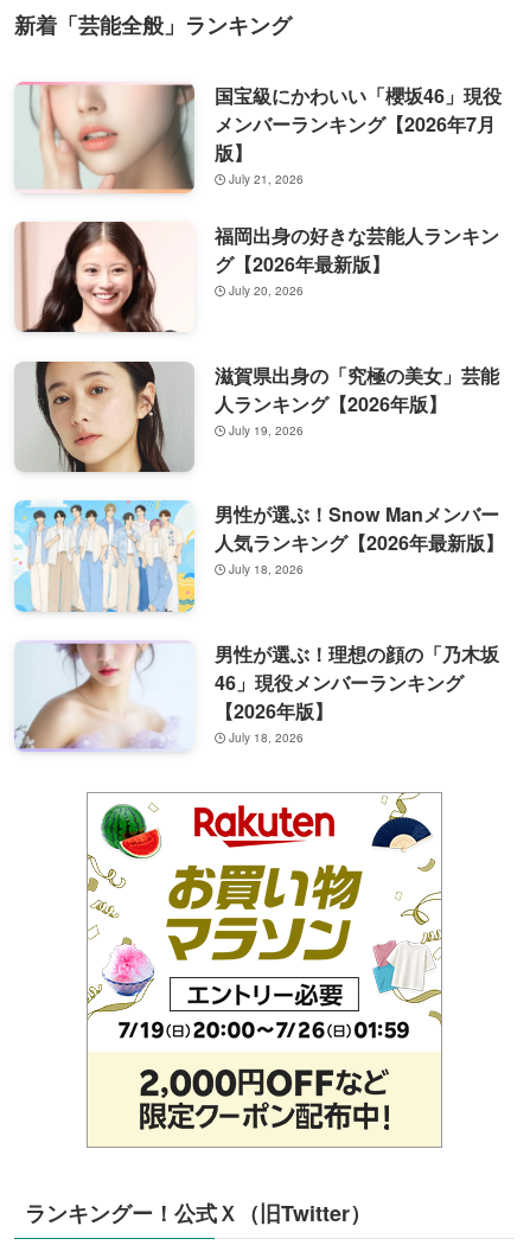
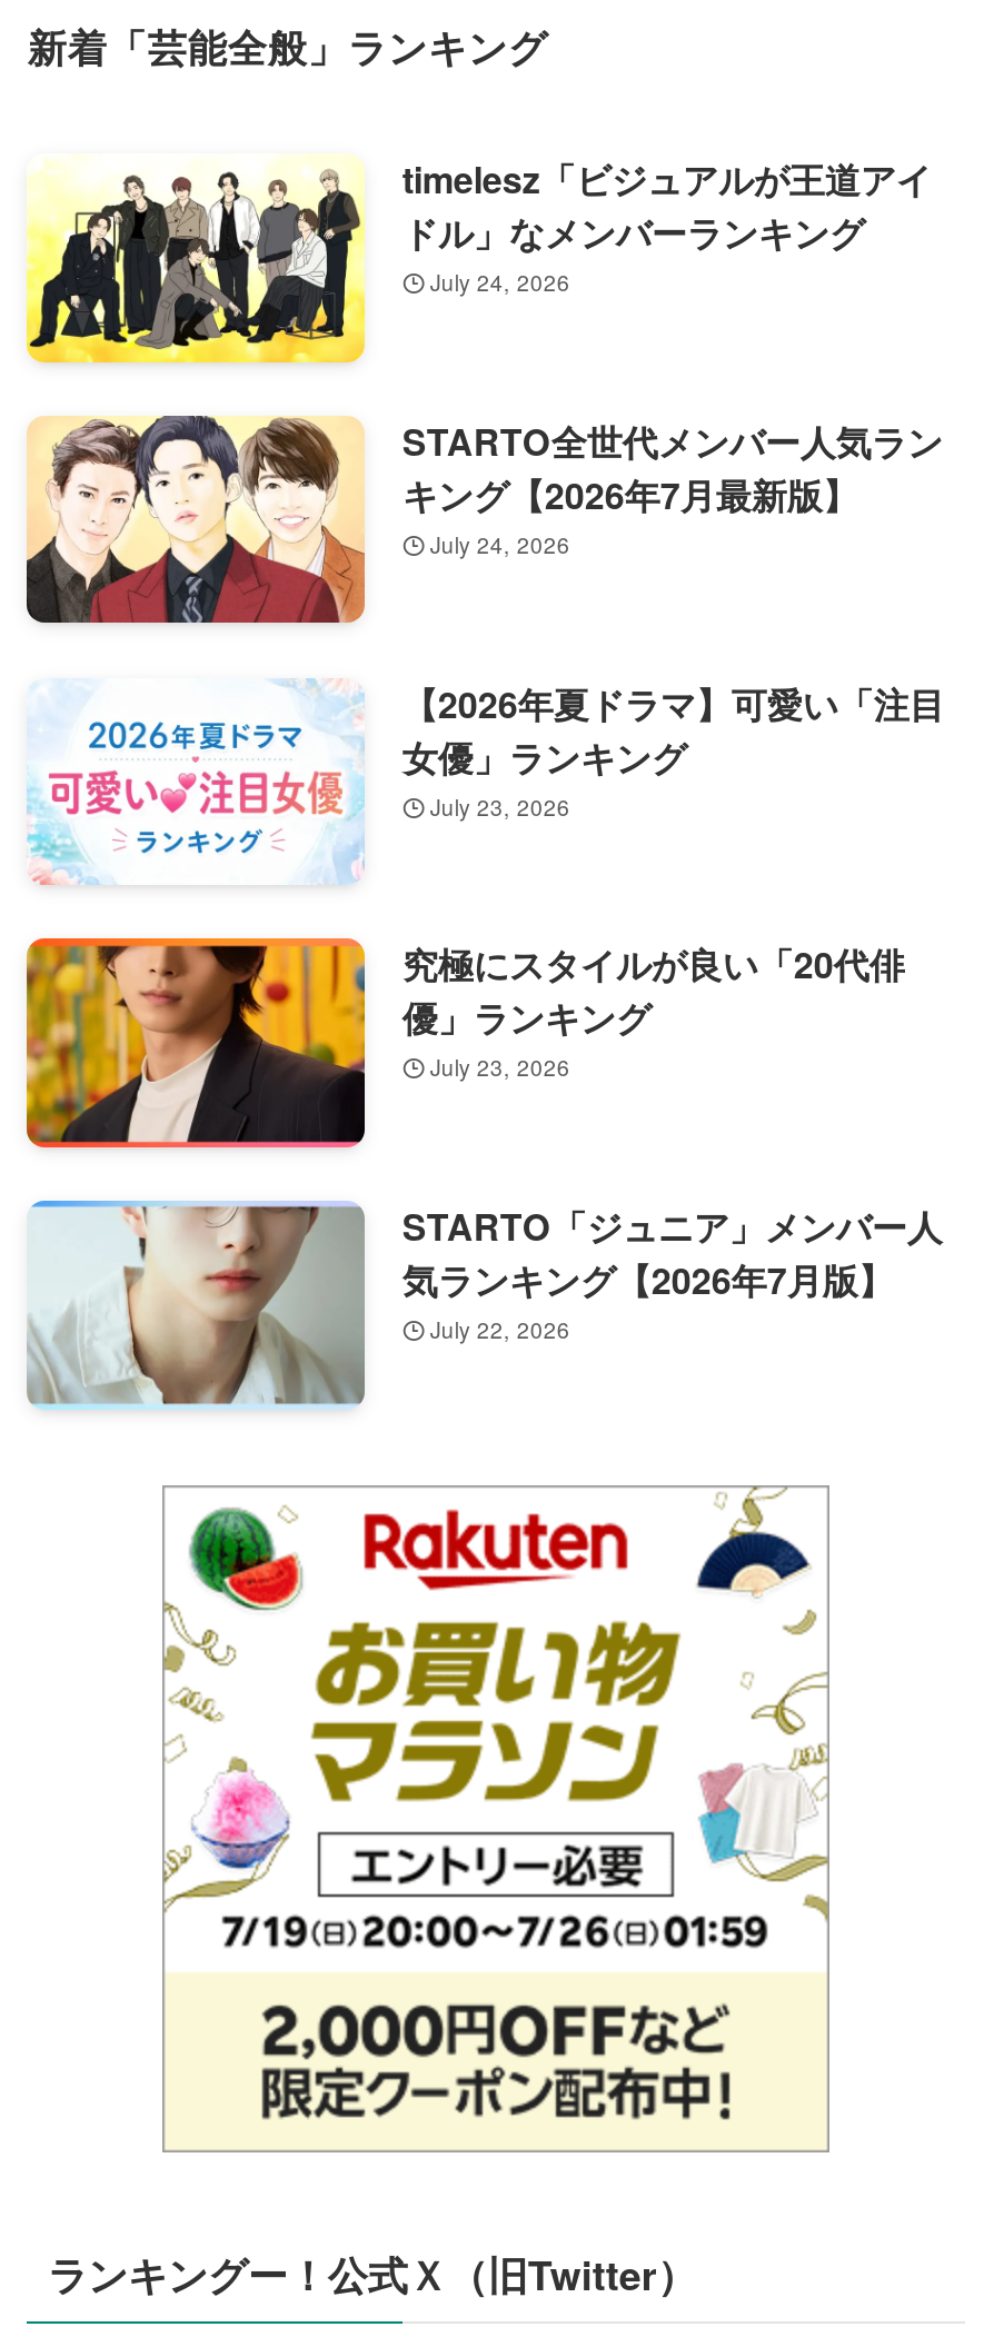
[14,81,501,193] [image] | 国宝級にかわいい「櫻坂46」現役 | メンバーランキング【2026年7月 | 版】 | July 21, 2026 -> [24,153,932,365] [image] | timelesz「ビジュアルが王道アイ | ドル」なメンバーランキング | July 24, 2026
[14,221,499,333] [image] | 福岡出身の好きな芸能人ランキン | グ【2026年最新版】 | July 20, 2026 -> [24,415,943,625] [image] | STARTO全世代メンバー人気ラン | キング【2026年7月最新版】 | July 24, 2026
[14,360,499,473] [image] | 滋賀県出身の「究極の美女」芸能 | 人ランキング【2026年版】 | July 19, 2026 -> [27,677,945,885] [image] | 【2026年夏ドラマ】可愛い「注目 | 女優」ランキング | July 23, 2026
[13,499,504,613] [image] | 男性が選ぶ！Snow Manメンバー | 人気ランキング【2026年最新版】 | July 18, 2026 -> [24,936,905,1150] [image] | 究極にスタイルが良い「20代俳 | 優」ランキング | July 23, 2026
[15,640,499,752] [image] | 男性が選ぶ！理想の顔の「乃木坂 | 46」現役メンバーランキング | 【2026年版】 | July 18, 2026 -> [27,1199,943,1408] [image] | STARTO「ジュニア」メンバー人 | 気ランキング【2026年7月版】 | July 22, 2026

